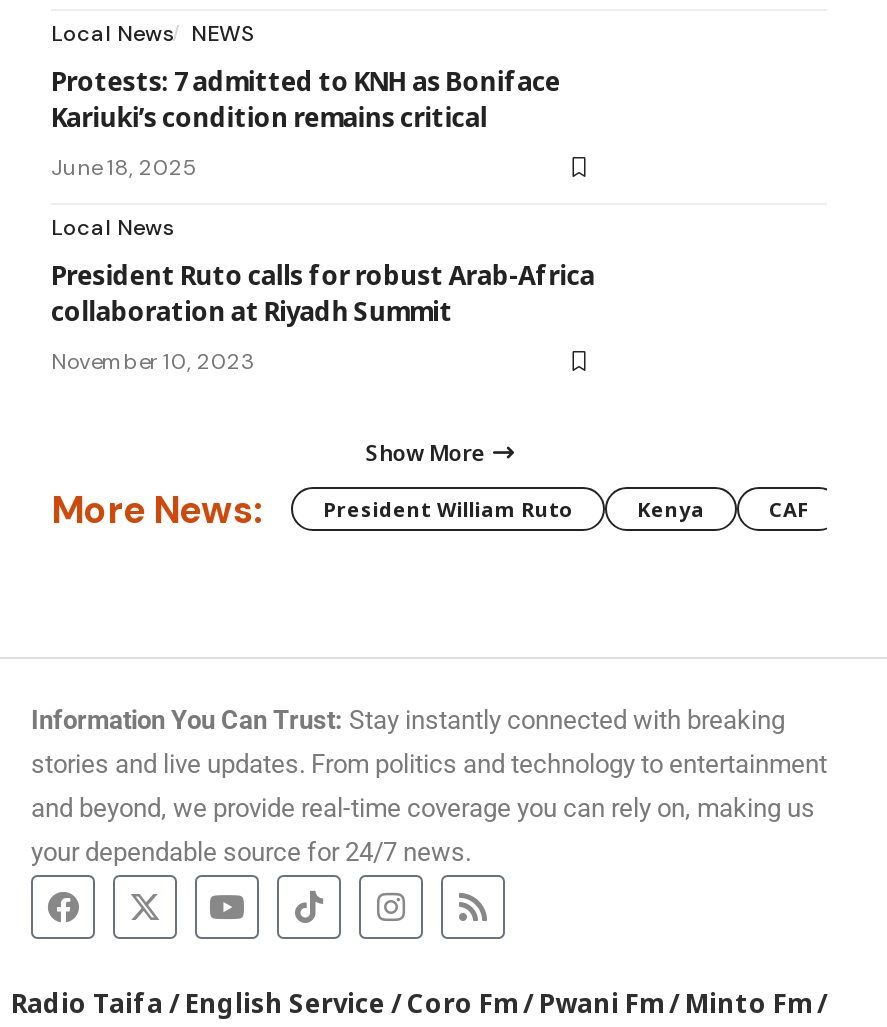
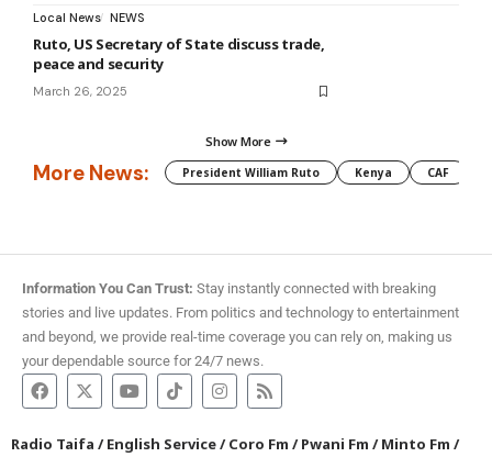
[51,63,595,375] Protests: 7 admitted to KNH as Boniface | Kariuki’s condition remains critical | June 18, 2025 | Local News | President Ruto calls for robust Arab-Africa | collaboration at Riyadh Summit | November 10, 2023 -> [33,34,324,99] Ruto, US Secretary of State discuss trade, | peace and security | March 26, 2025

